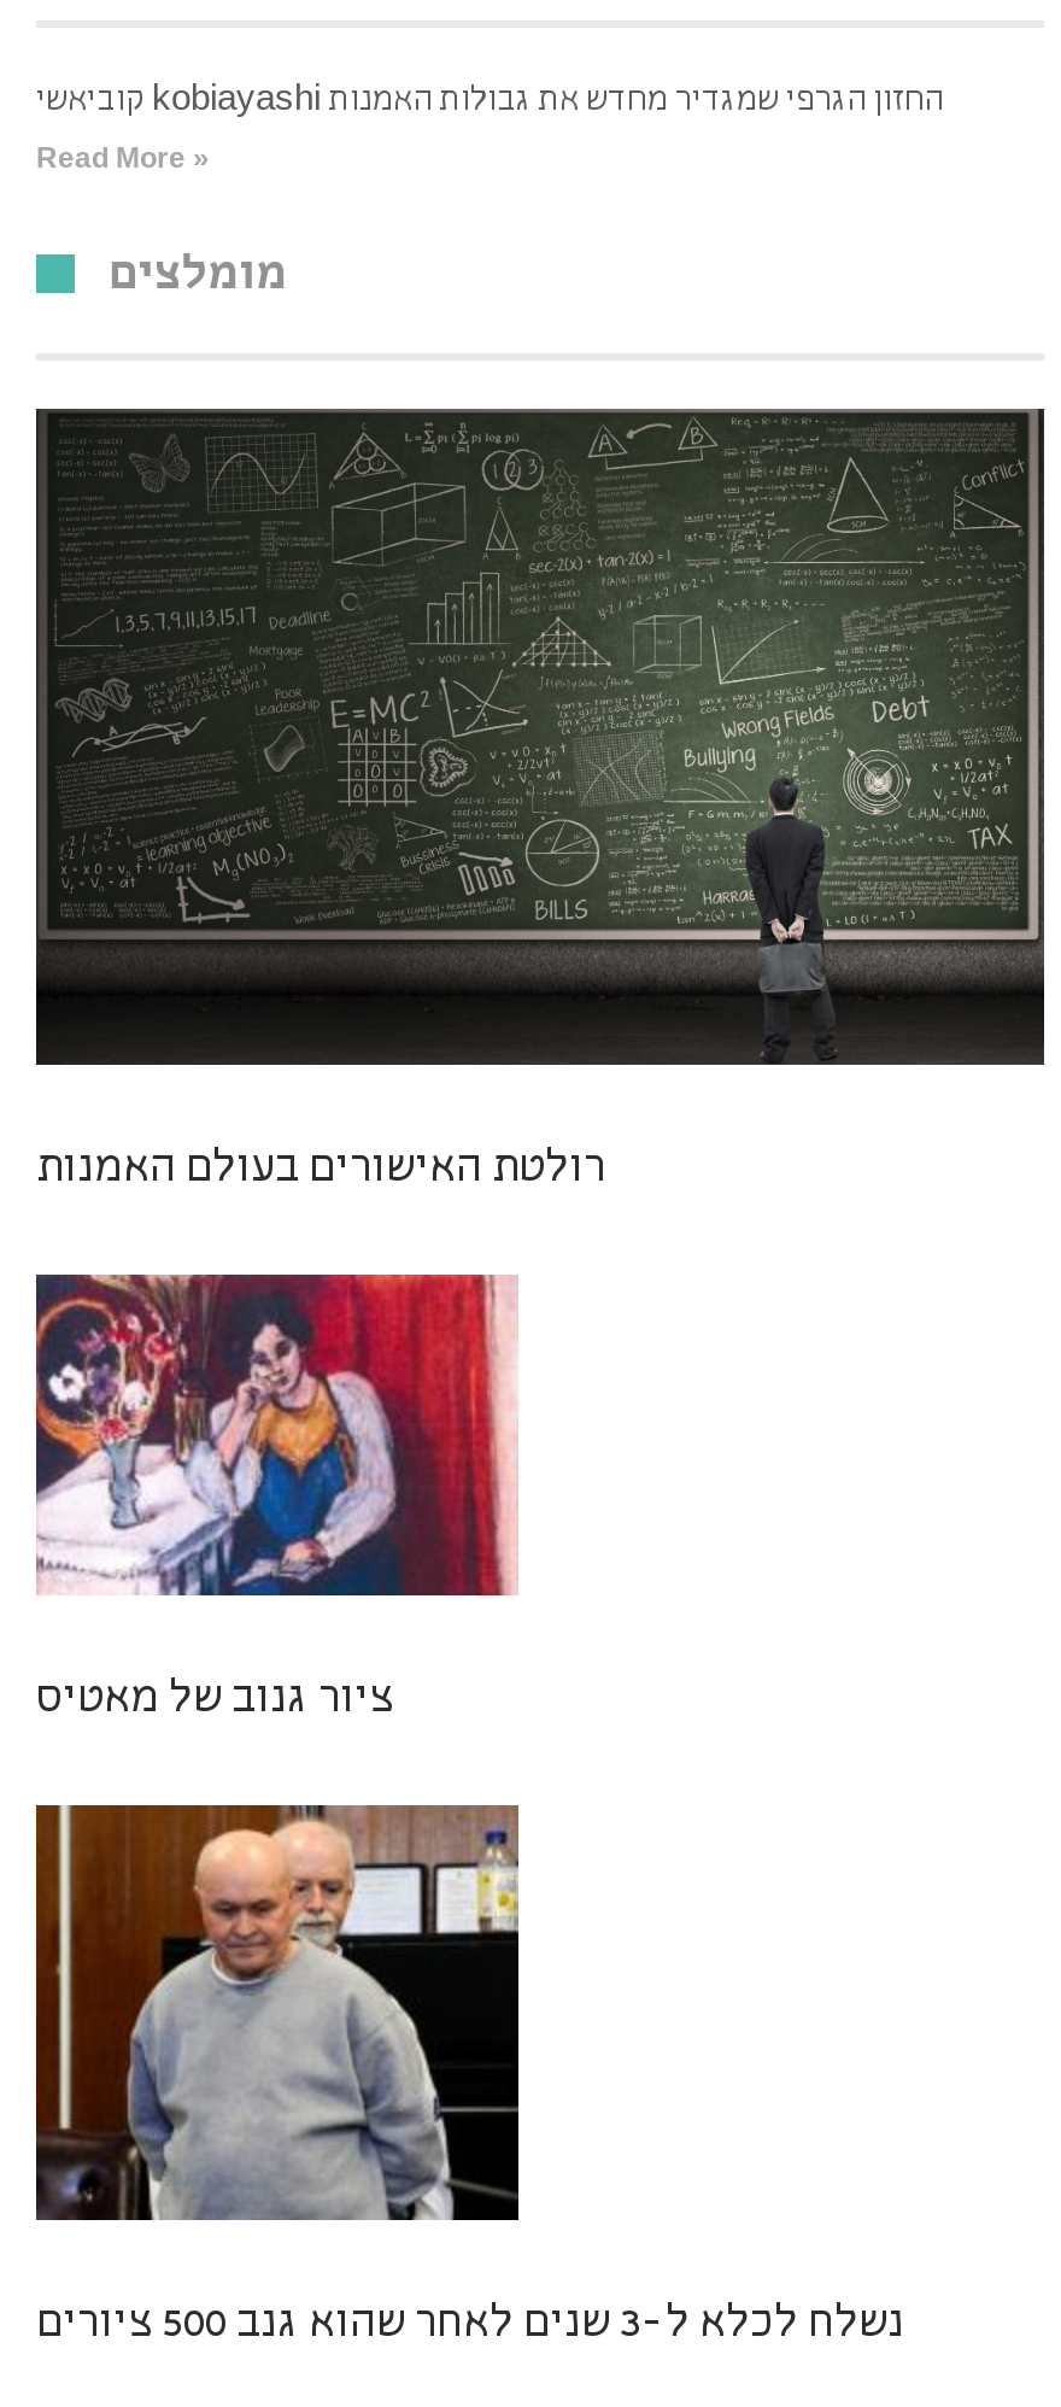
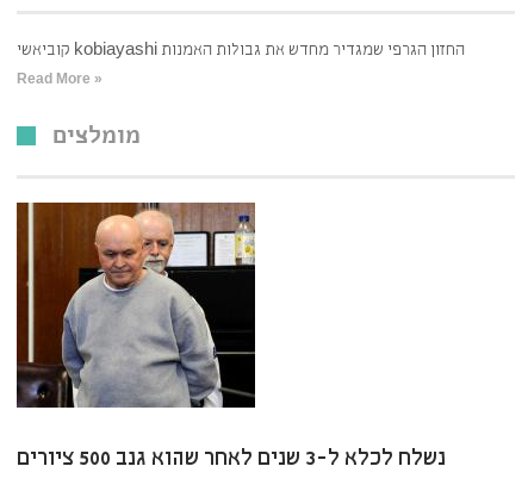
[34,406,1047,1198] [image] | רולטת האישורים בעולם האמנות -> none
[34,1272,518,1729] [image] | ציור גנוב של מאטיס -> none

